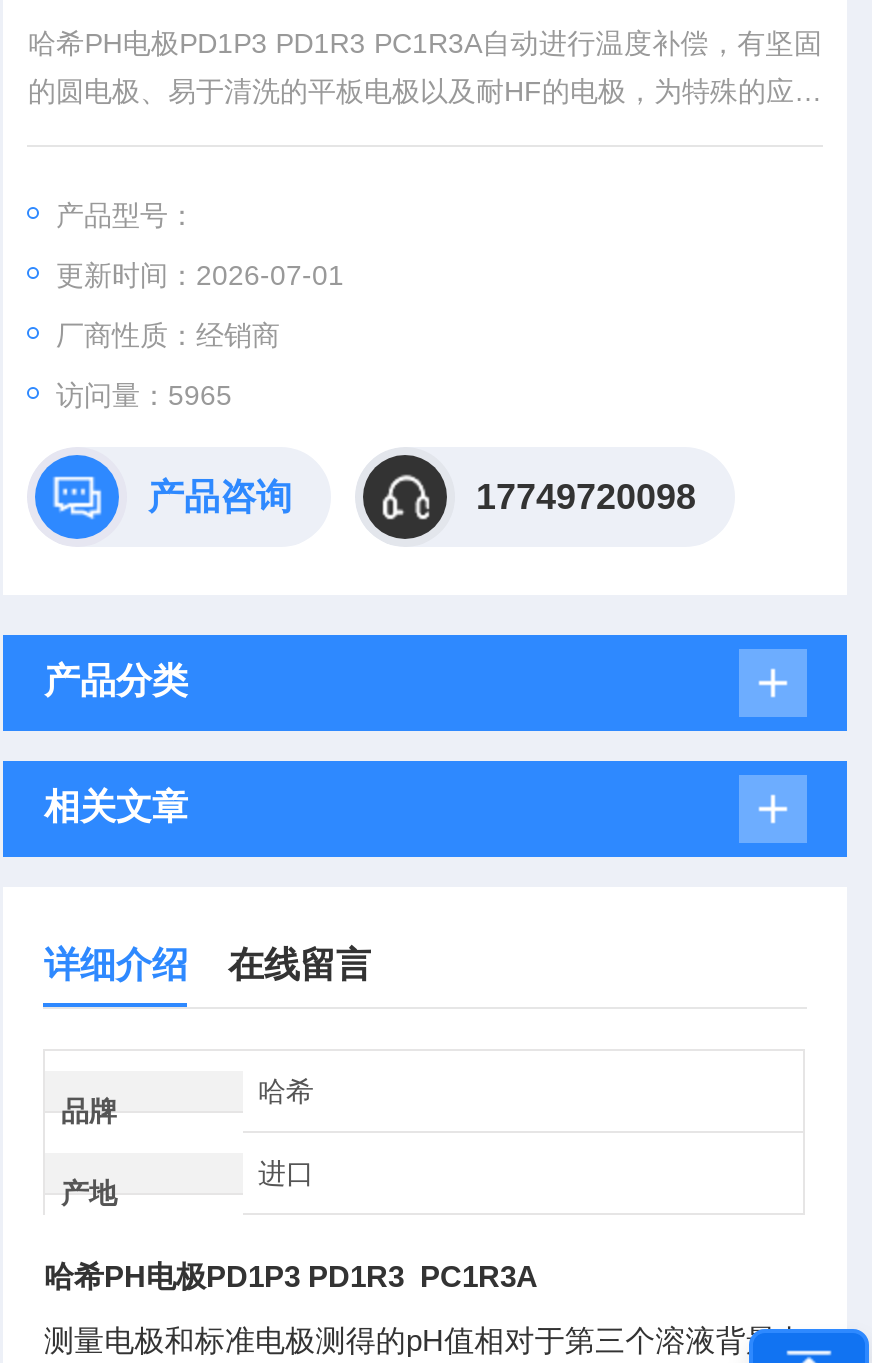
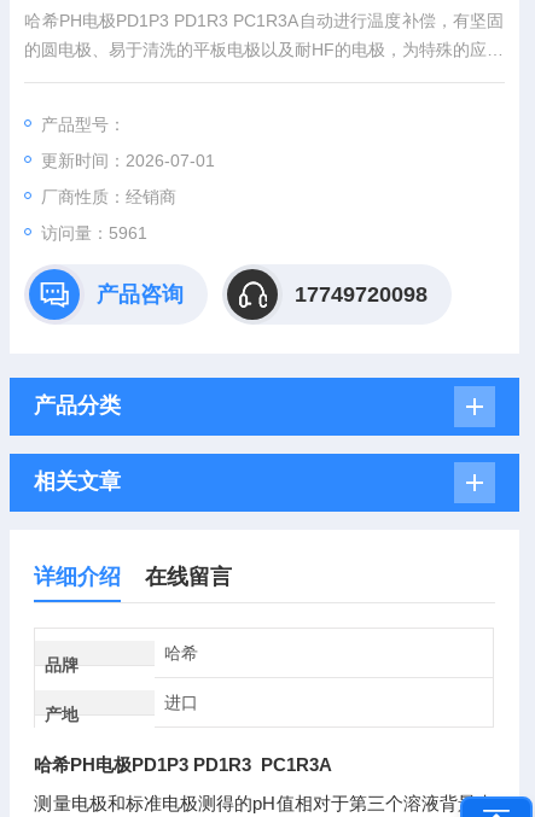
[56,379,232,411] 访问量：5965 -> [42,223,148,243] 访问量：5961

